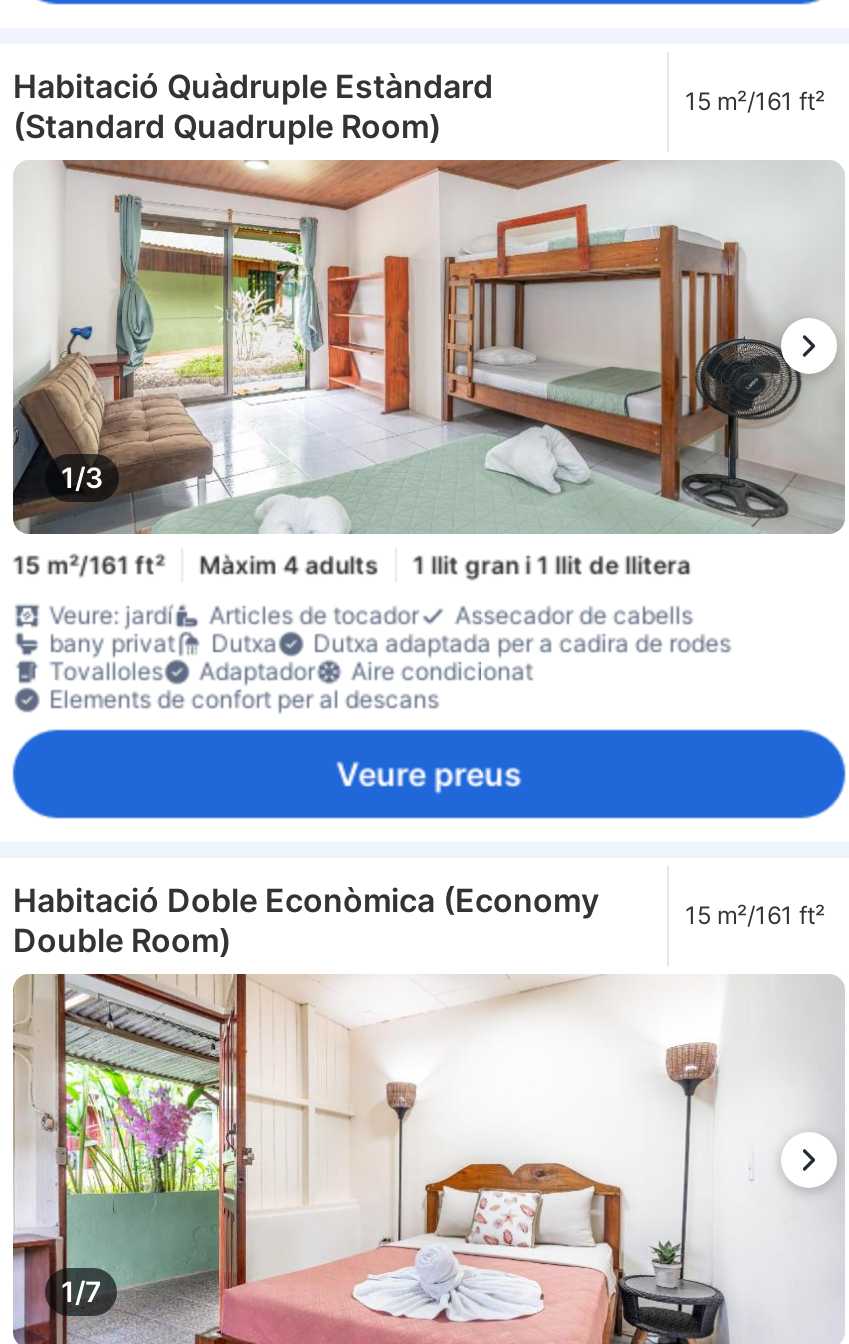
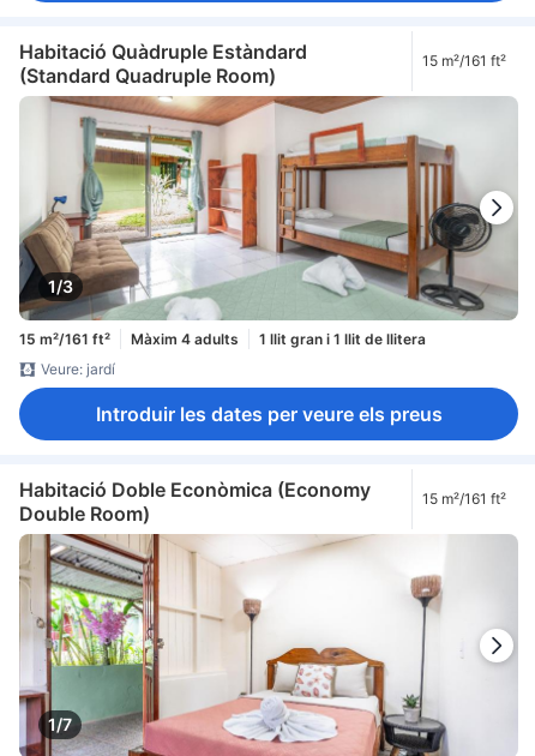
[49,600,731,794] Articles de tocador | Assecador de cabells | bany privat | Dutxa | Dutxa adaptada per a cadira de rodes | Tovalloles | Adaptador | Aire condicionat | Elements de confort per al descans | Veure preus -> [95,402,442,426] Introduir les dates per veure els preus

